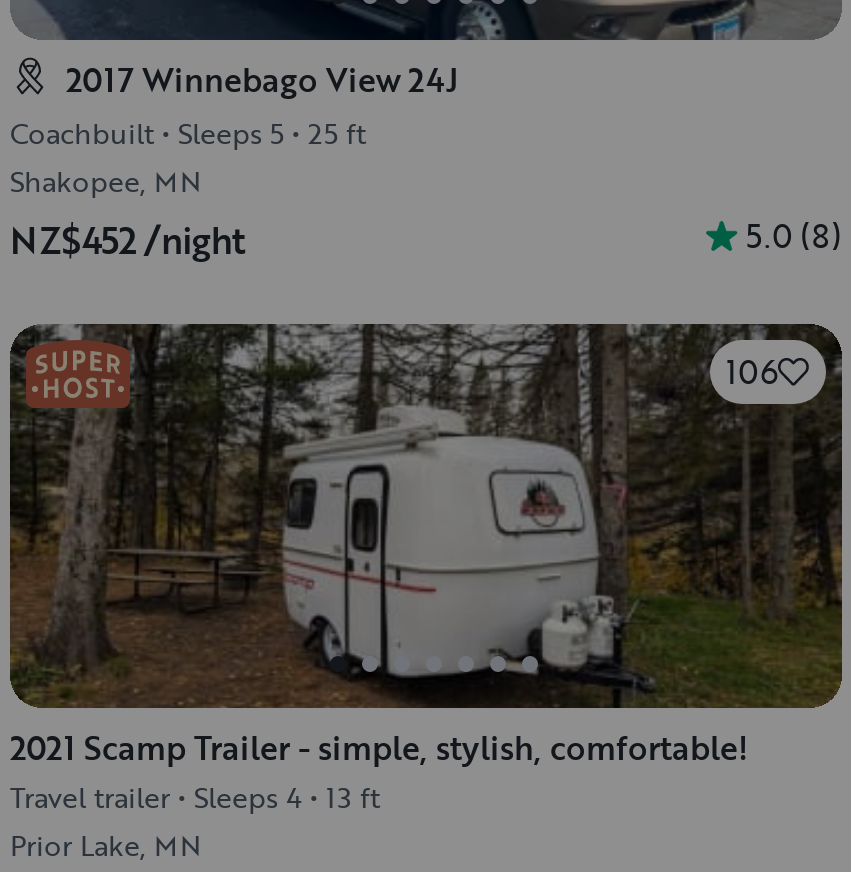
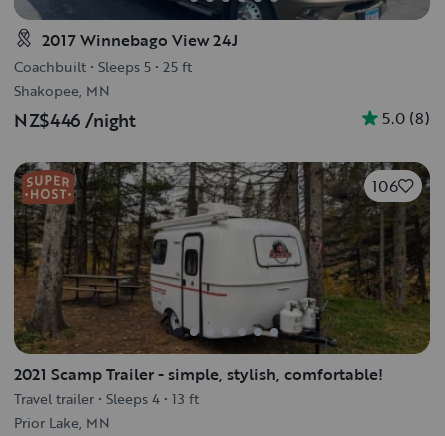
[10,214,245,266] NZ$452 /night -> [14,107,136,133] NZ$446 /night

